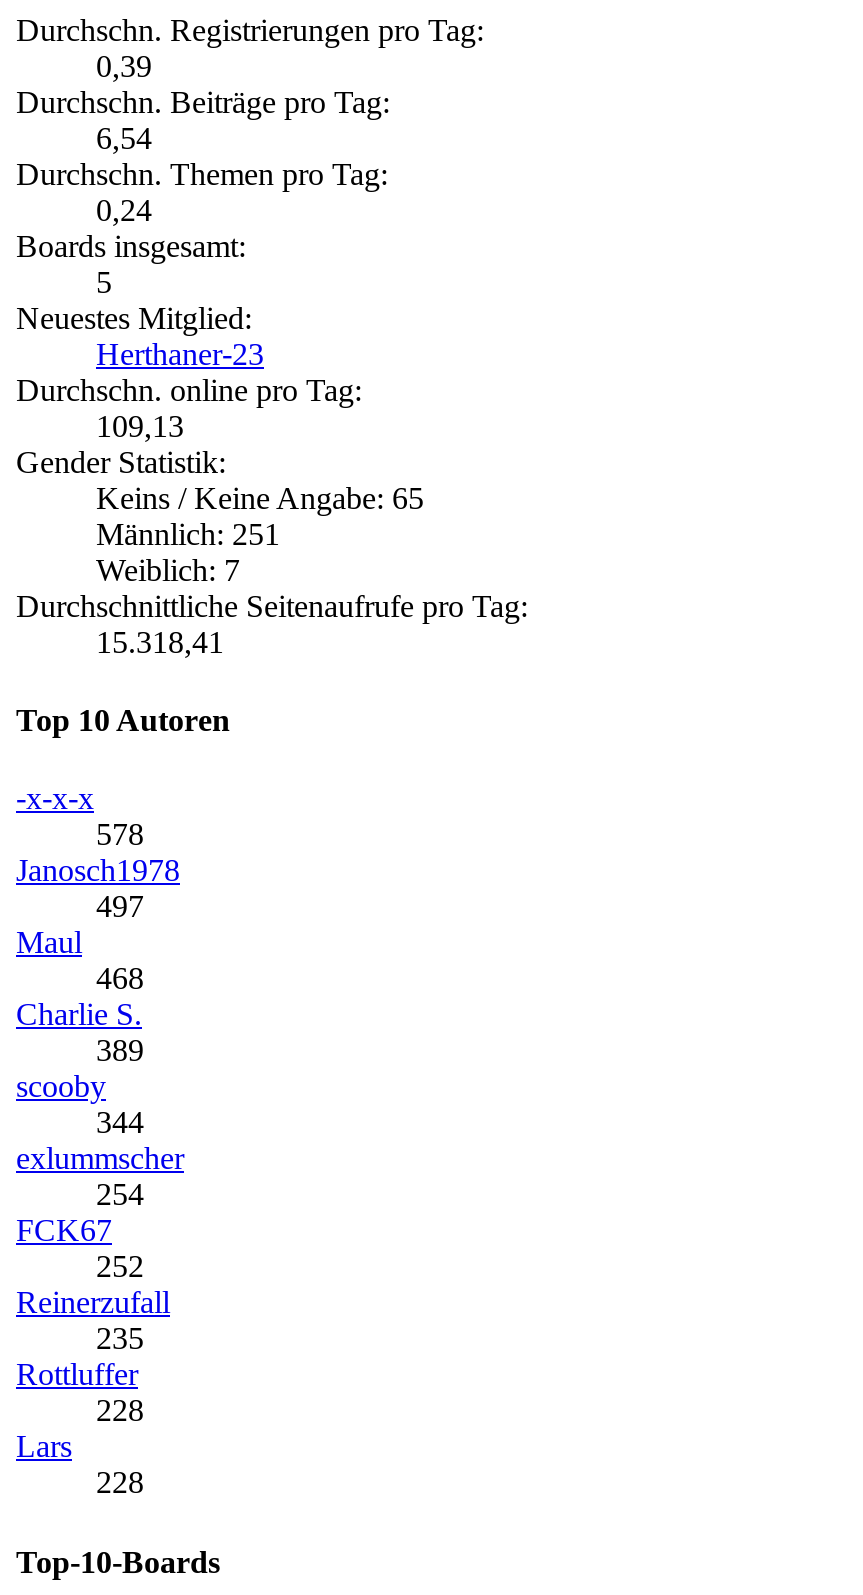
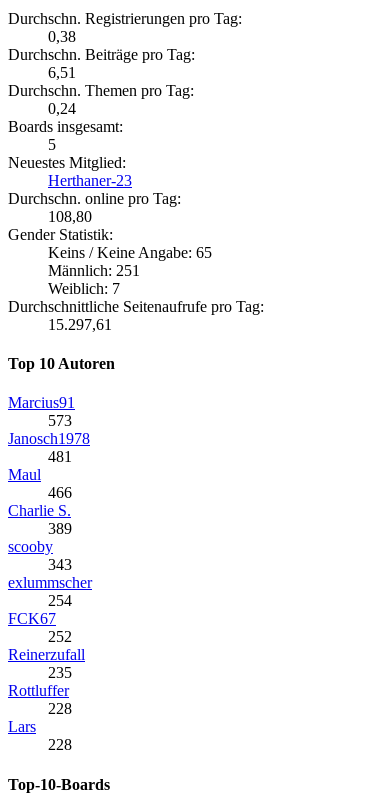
[96,49,152,83] 0,39 -> [48,28,76,45] 0,38
[96,121,152,155] 6,54 -> [48,64,76,81] 6,51
[96,409,184,443] 109,13 -> [48,208,92,225] 108,80
[96,625,224,659] 15.318,41 -> [48,316,112,333] 15.297,61
[16,782,144,852] -x-x-x | 578 -> [8,394,75,429] Marcius91 | 573
[96,890,144,924] 497 -> [48,448,72,465] 481
[96,962,144,996] 468 -> [48,484,72,501] 466
[96,1106,144,1140] 344 -> [48,556,72,573] 343

